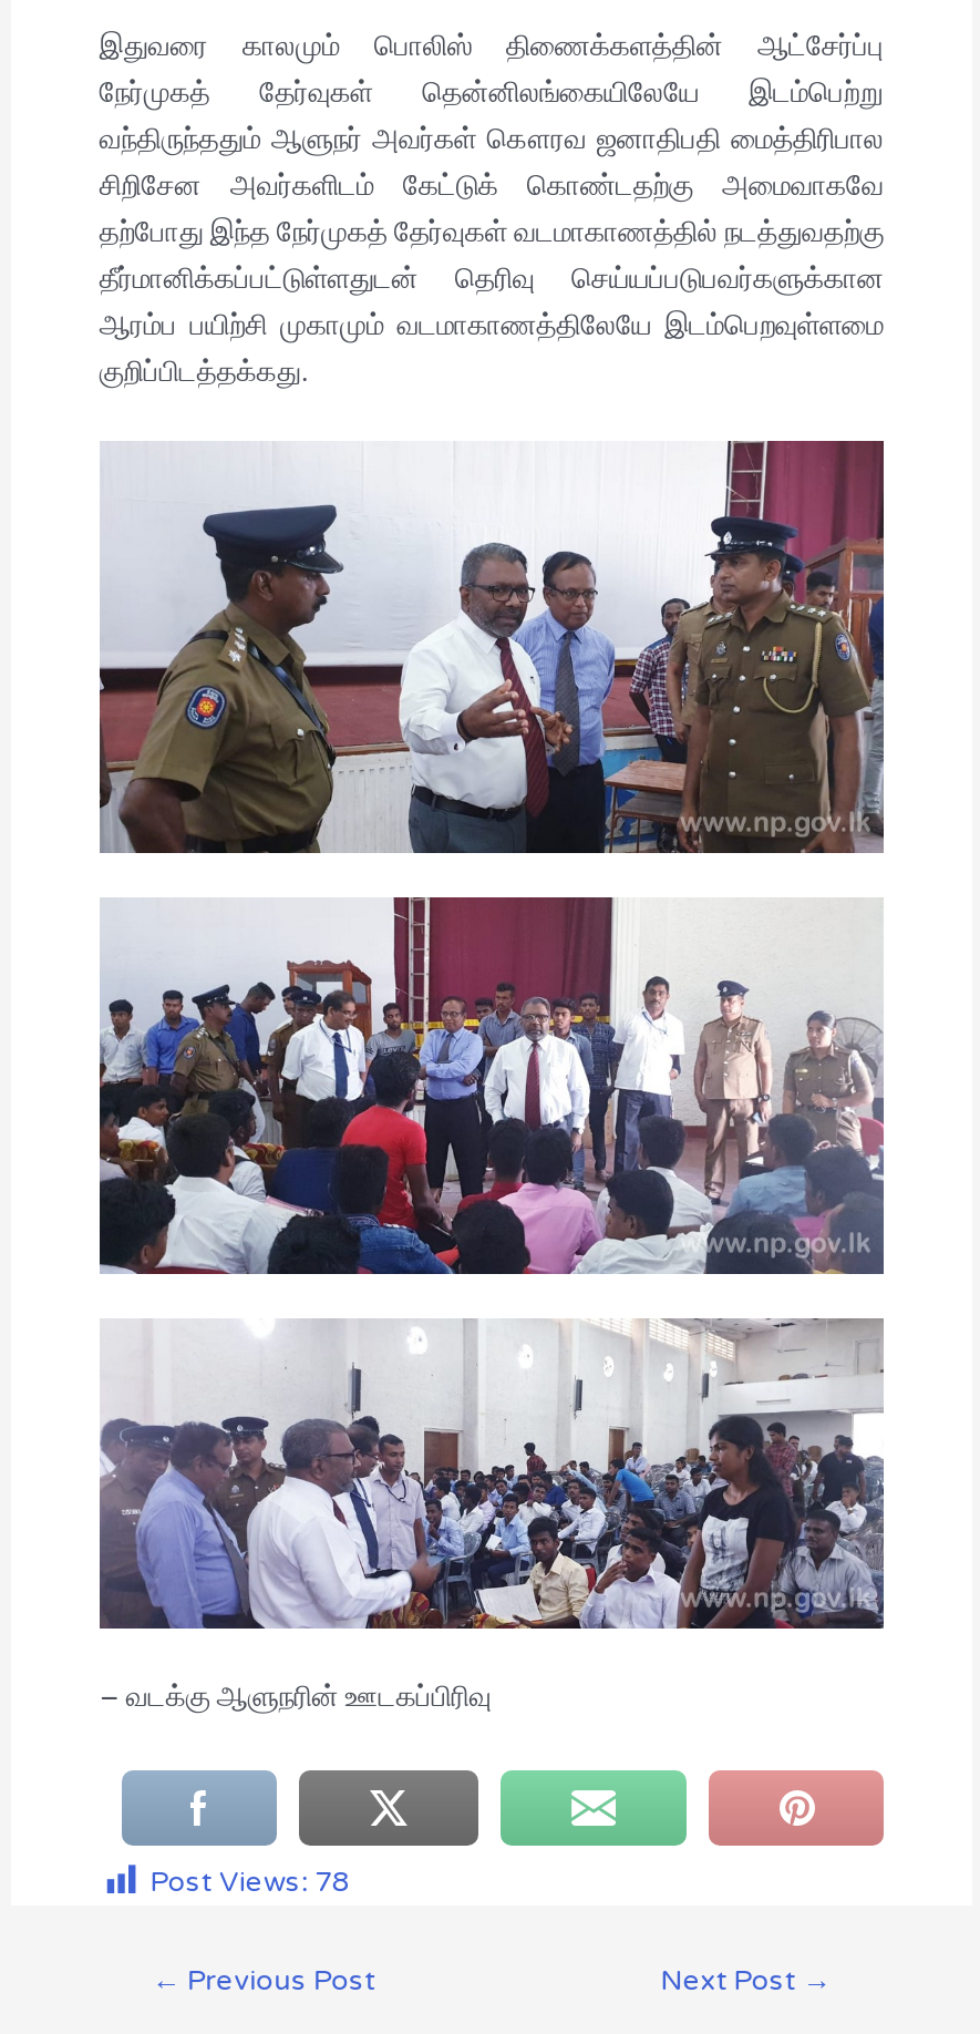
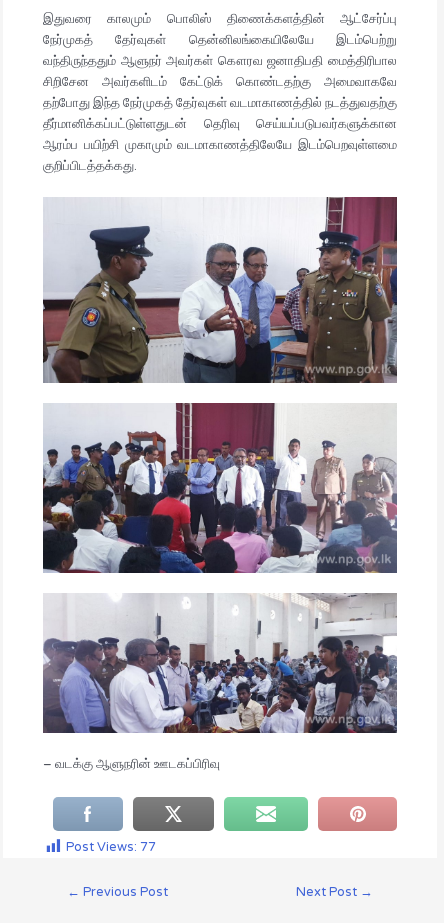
[150,1865,350,1900] Post Views: 78 -> [66,840,156,856] Post Views: 77

